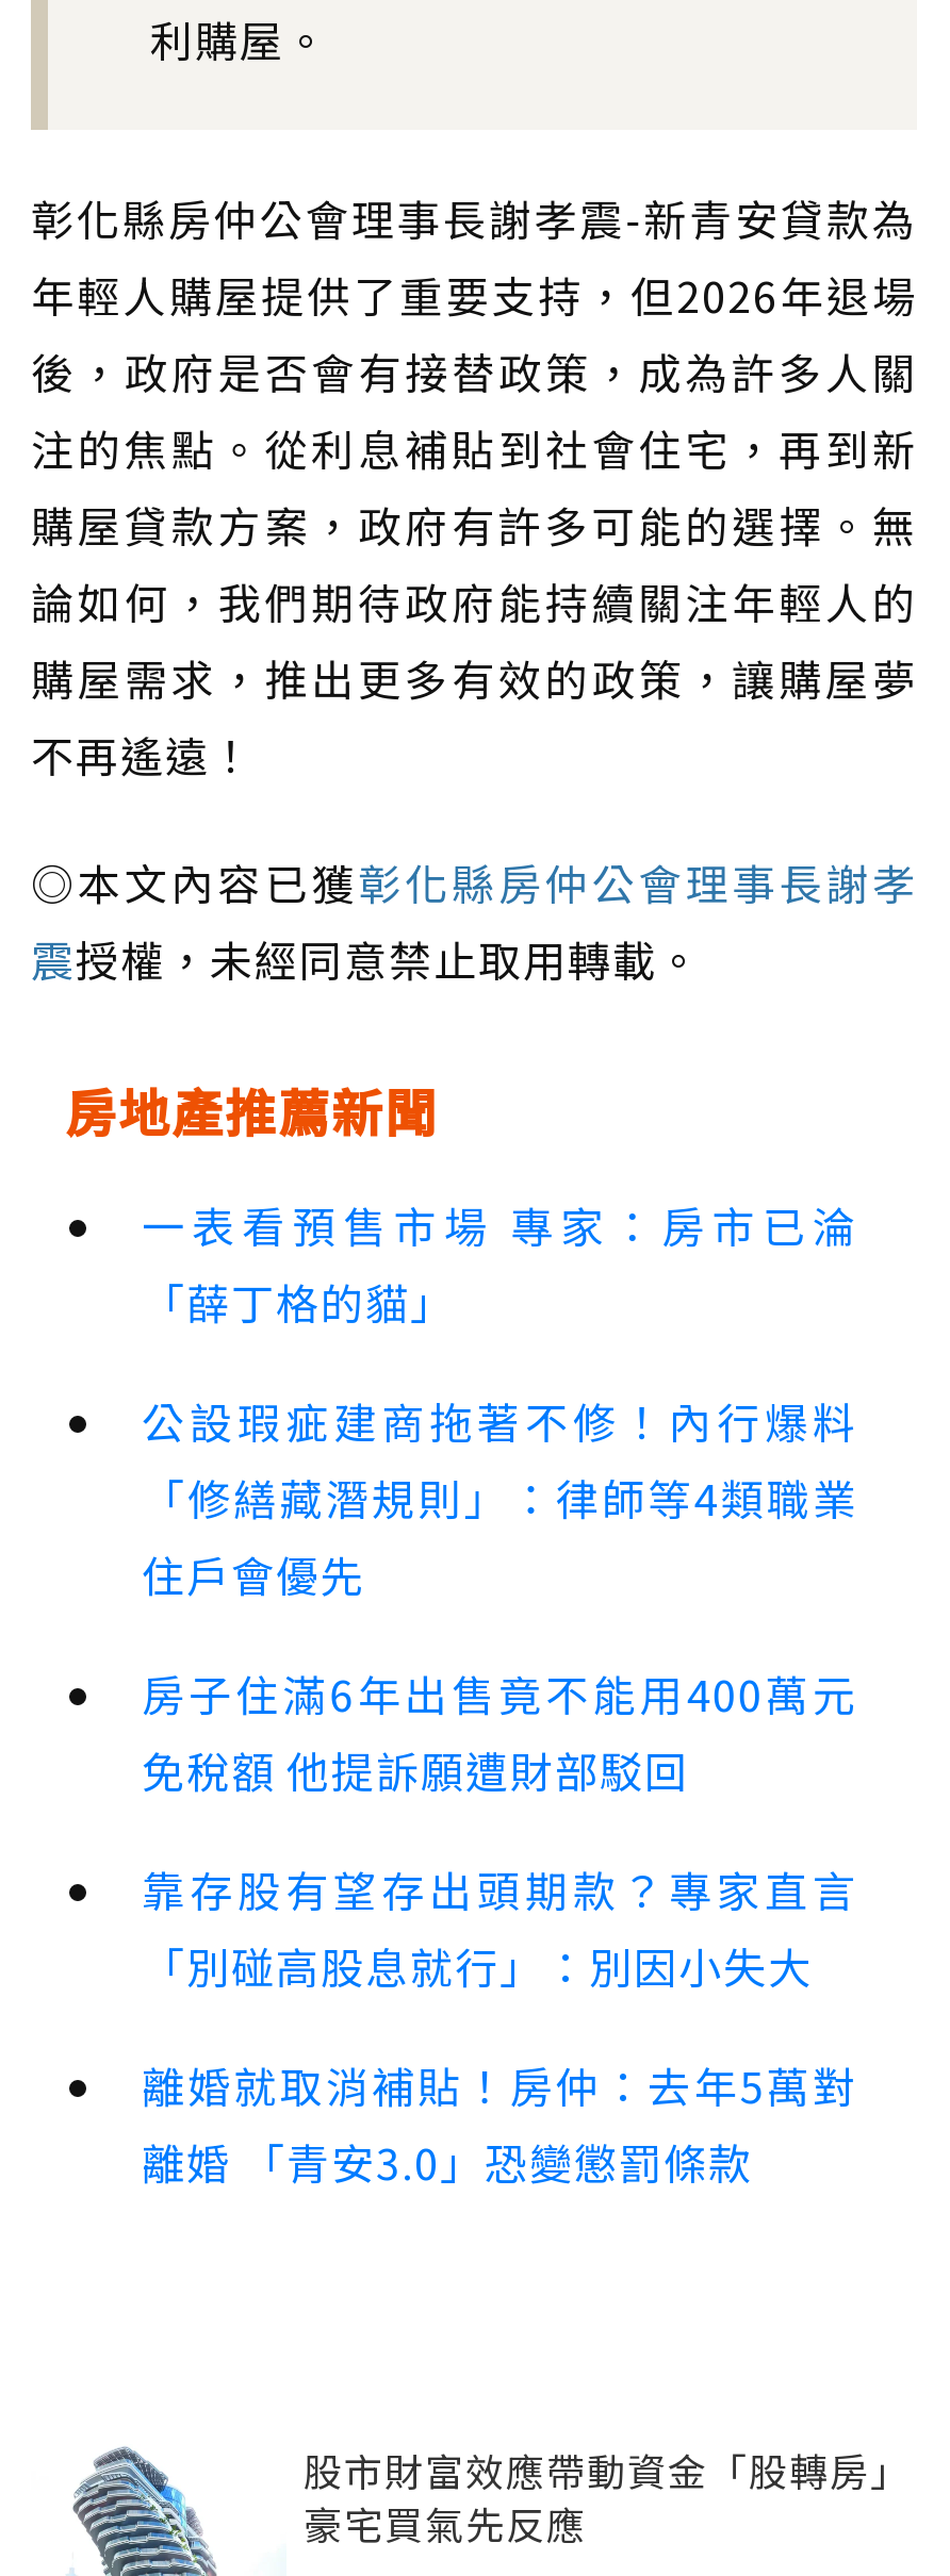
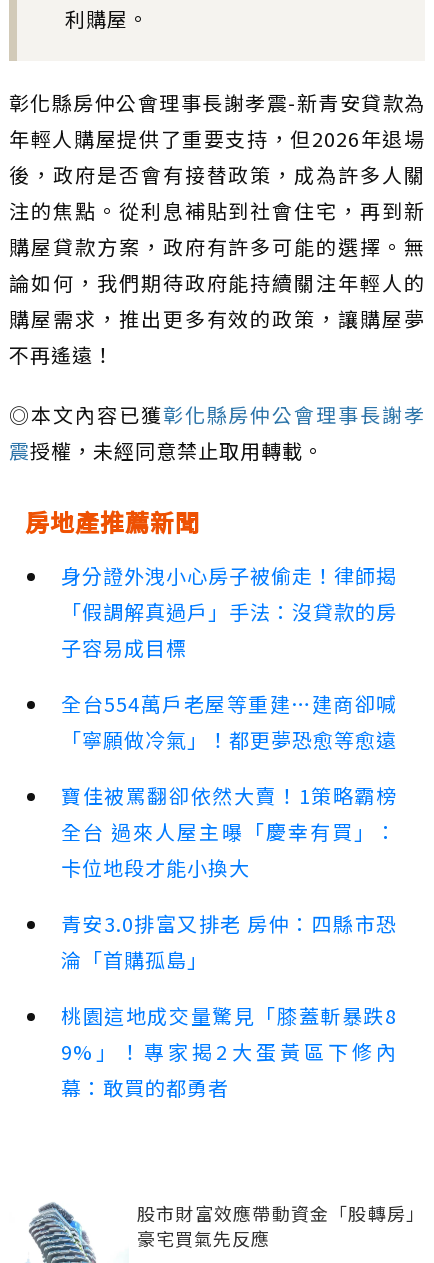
[142,1194,857,1332] 一表看預售市場 專家：房市已淪 | 「薛丁格的貓」 -> [61,561,397,662] 身分證外洩小心房子被偷走！律師揭 | 「假調解真過戶」手法：沒貸款的房 | 子容易成目標
[142,1390,857,1605] 公設瑕疵建商拖著不修！內行爆料 | 「修繕藏潛規則」：律師等4類職業 | 住戶會優先 -> [61,689,397,754] 全台554萬戶老屋等重建…建商卻喊 | 「寧願做冷氣」！都更夢恐愈等愈遠
[142,1662,857,1800] 房子住滿6年出售竟不能用400萬元 | 免稅額 他提訴願遭財部駁回 -> [61,781,397,882] 寶佳被罵翻卻依然大賣！1策略霸榜 | 全台 過來人屋主曝「慶幸有買」： | 卡位地段才能小換大
[142,1858,857,1996] 靠存股有望存出頭期款？專家直言 | 「別碰高股息就行」：別因小失大 -> [61,909,397,974] 青安3.0排富又排老 房仲：四縣市恐 | 淪「首購孤島」
[142,2054,857,2192] 離婚就取消補貼！房仲：去年5萬對 | 離婚 「青安3.0」恐變懲罰條款 -> [61,1001,397,1102] 桃園這地成交量驚見「膝蓋斬暴跌8 | 9%」！專家揭2大蛋黃區下修內 | 幕：敢買的都勇者

